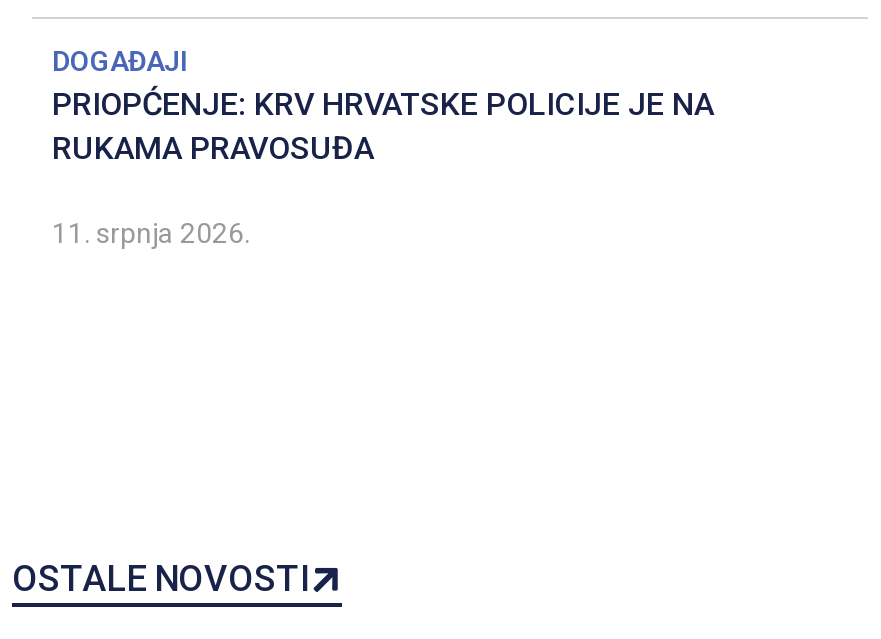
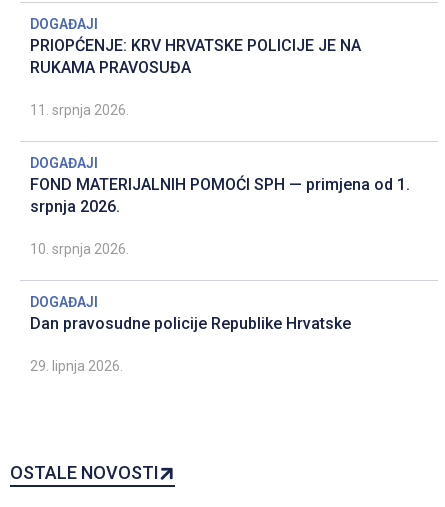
none -> [30,155,410,374] DOGAĐAJI | FOND MATERIJALNIH POMOĆI SPH — primjena od 1. | srpnja 2026. | 10. srpnja 2026. | DOGAĐAJI | Dan pravosudne policije Republike Hrvatske | 29. lipnja 2026.

